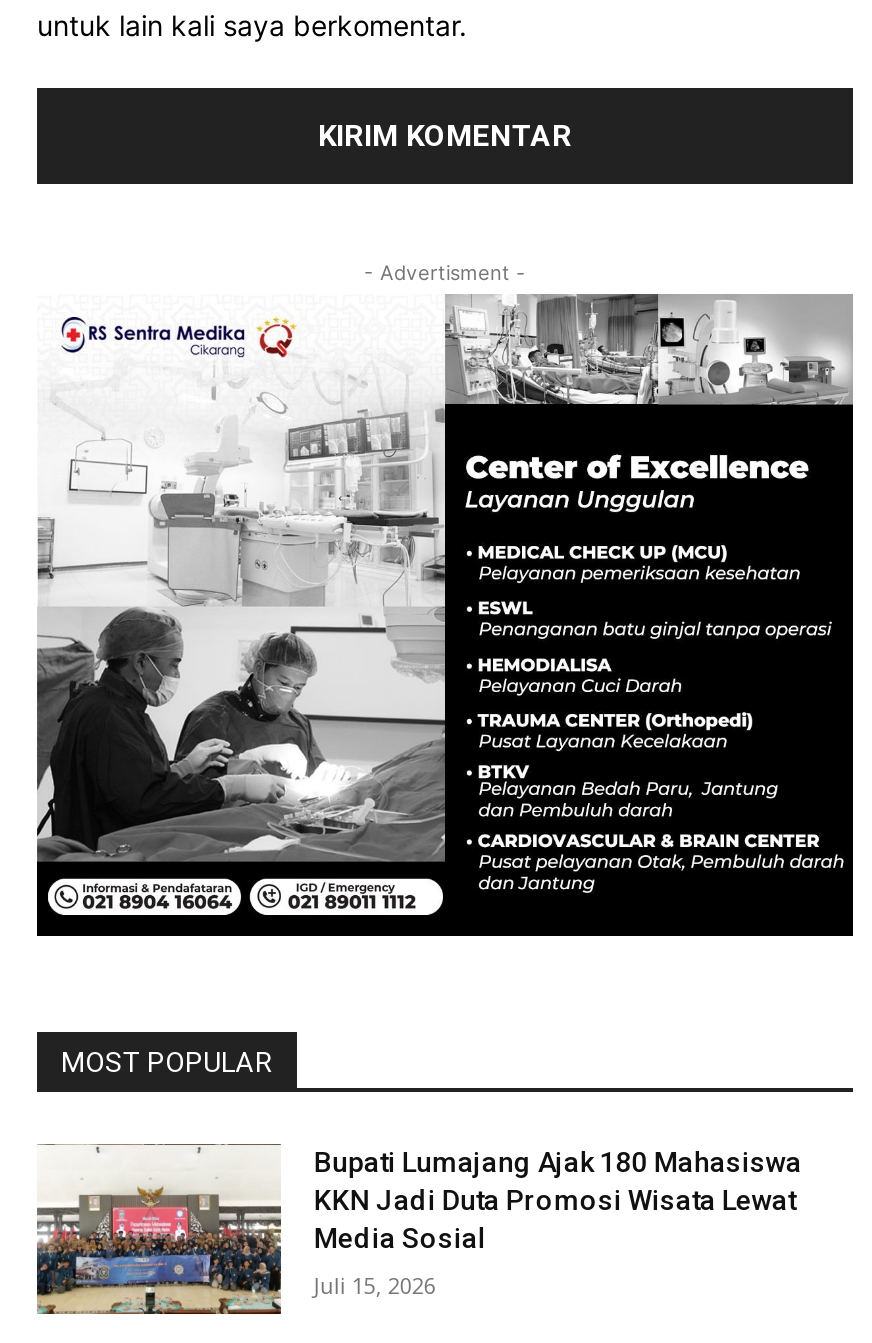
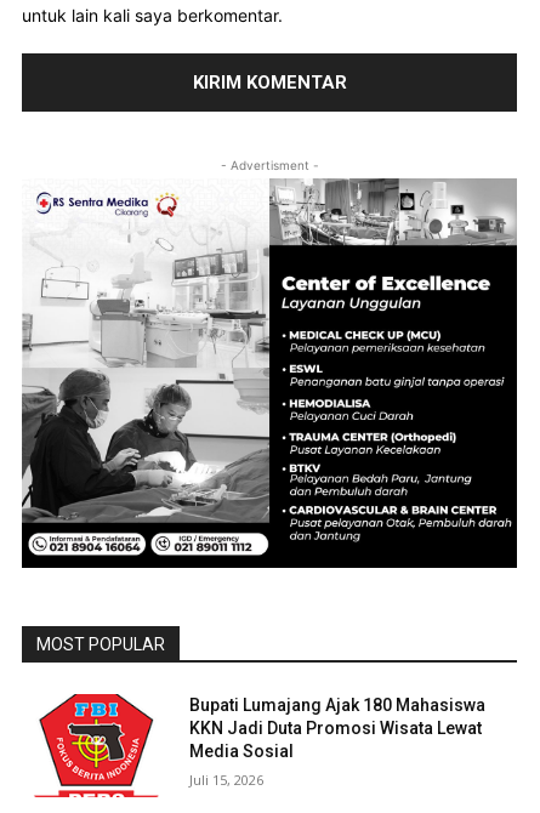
[35,1144,283,1316] [image] -> [22,693,170,798] [image]

